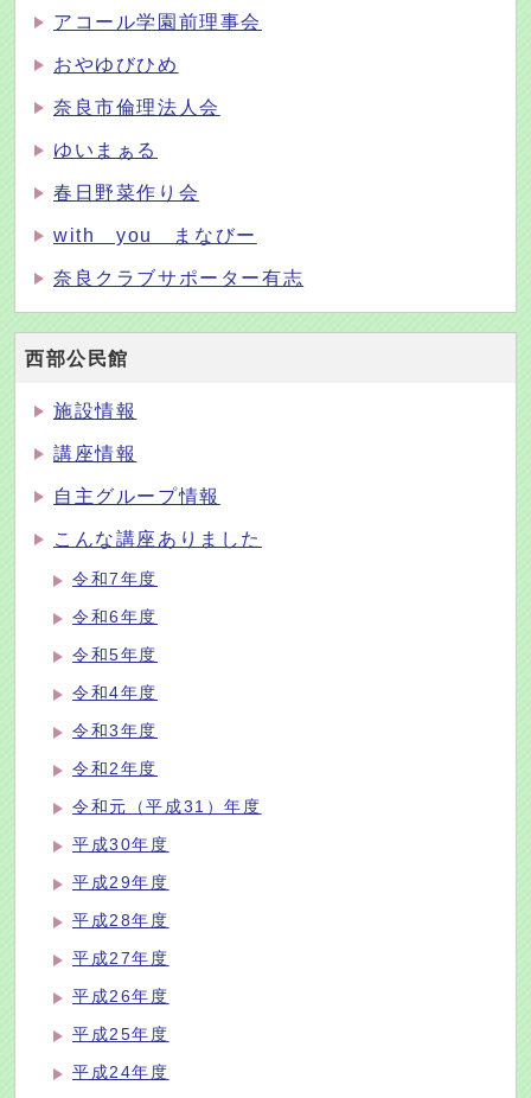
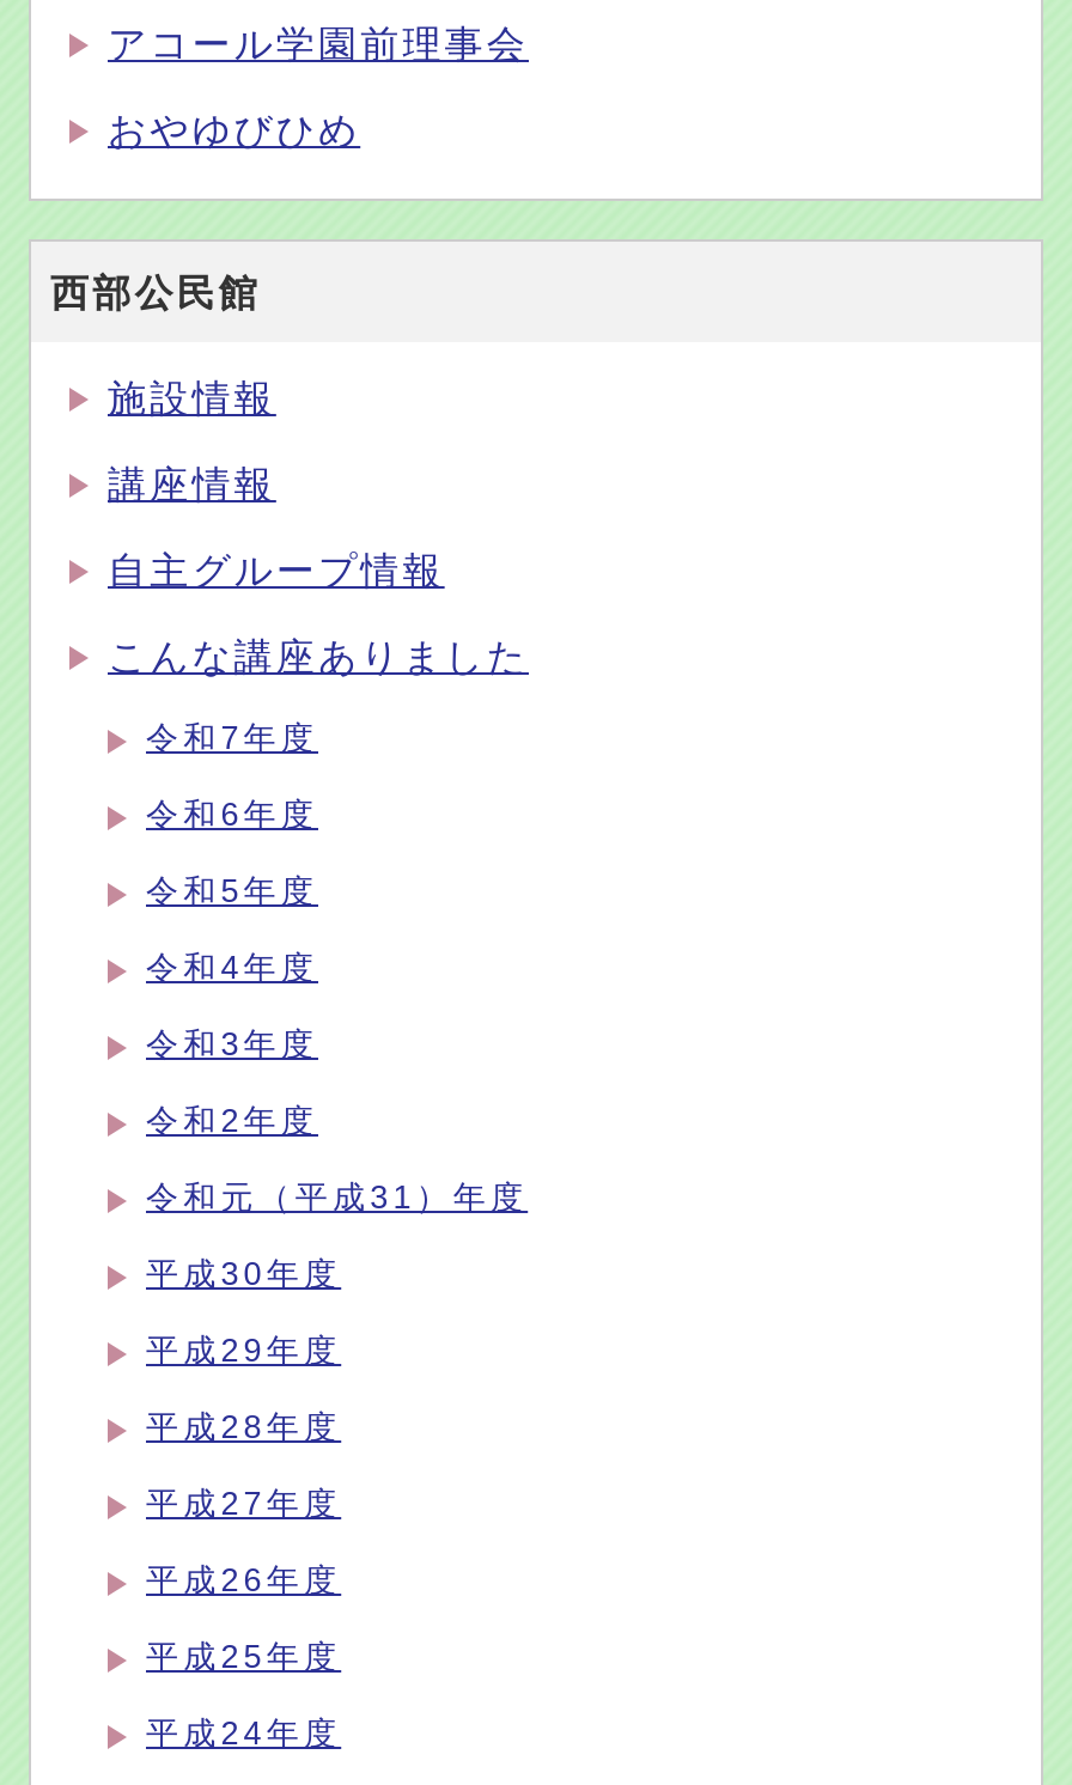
[53,98,304,289] 奈良市倫理法人会 | ゆいまぁる | 春日野菜作り会 | with you まなびー | 奈良クラブサポーター有志 -> none

